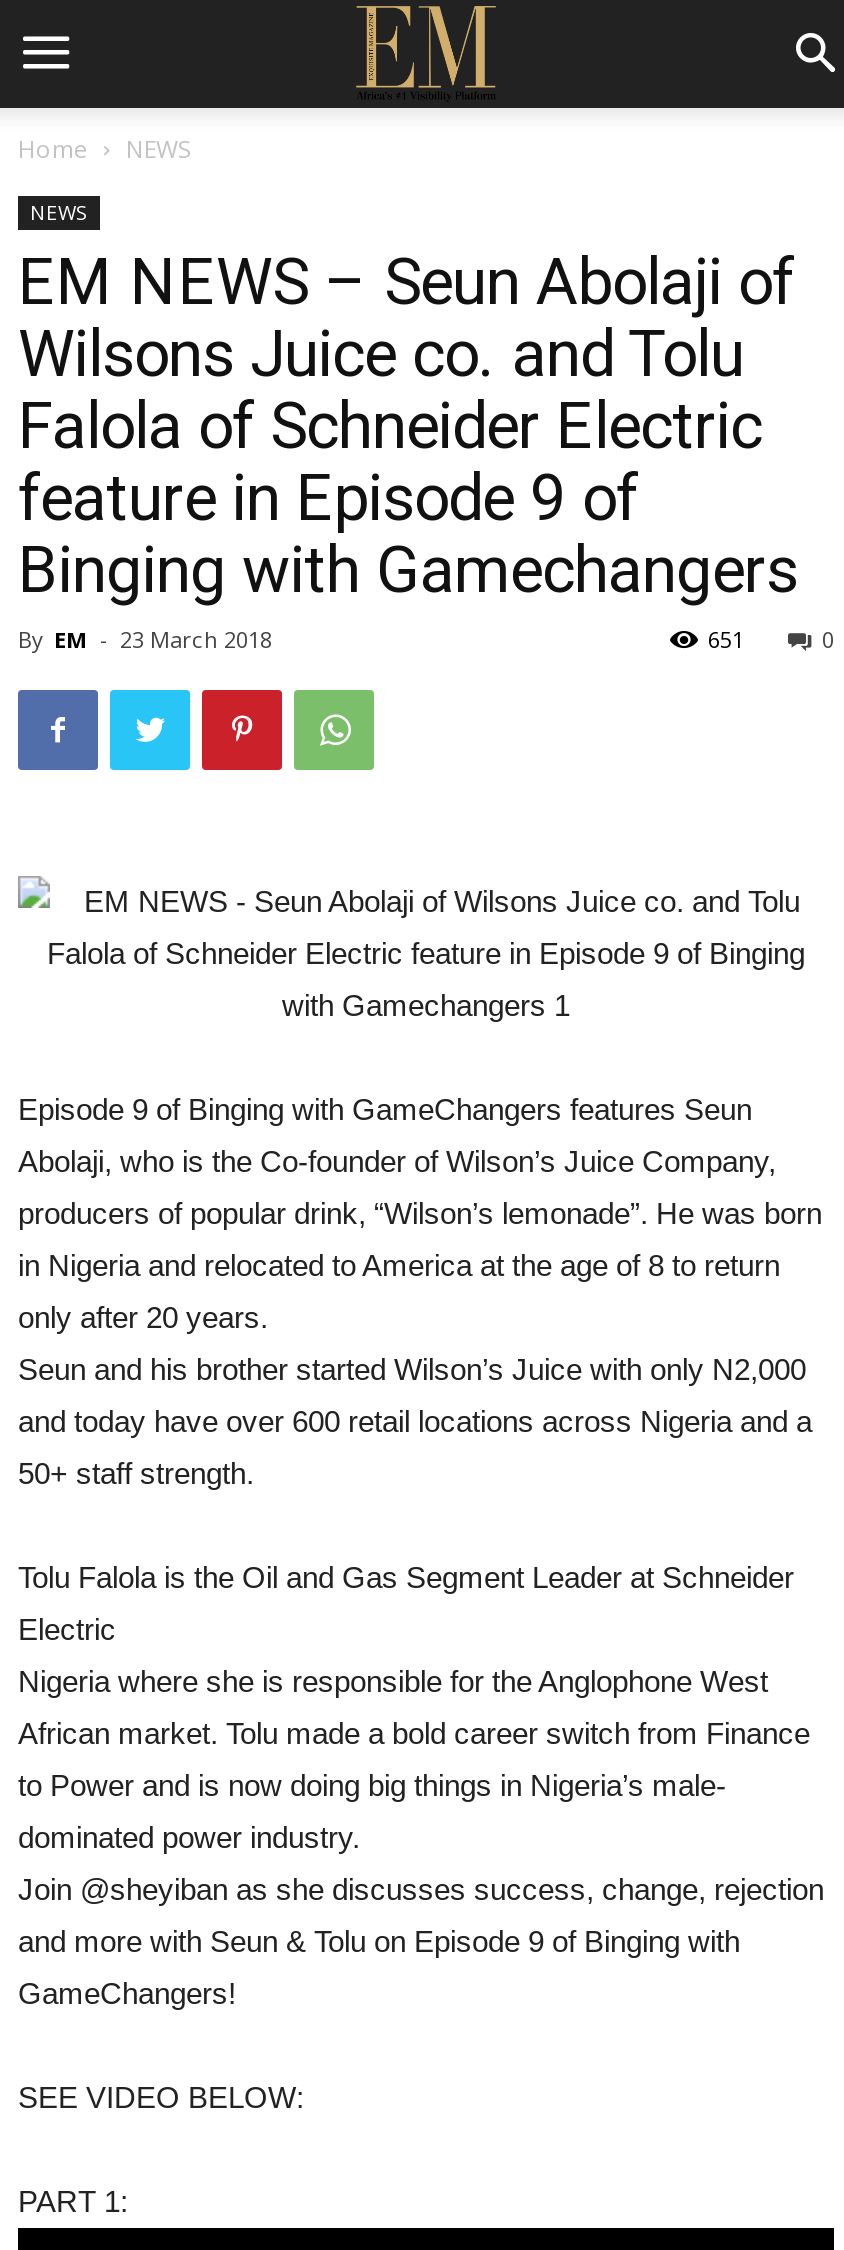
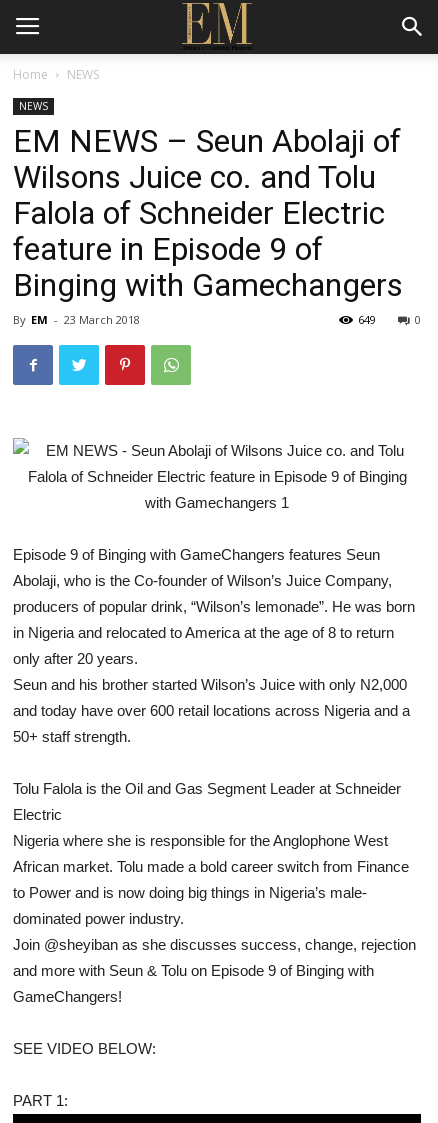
[708,624,744,654] 651 -> [358,312,376,327] 649

